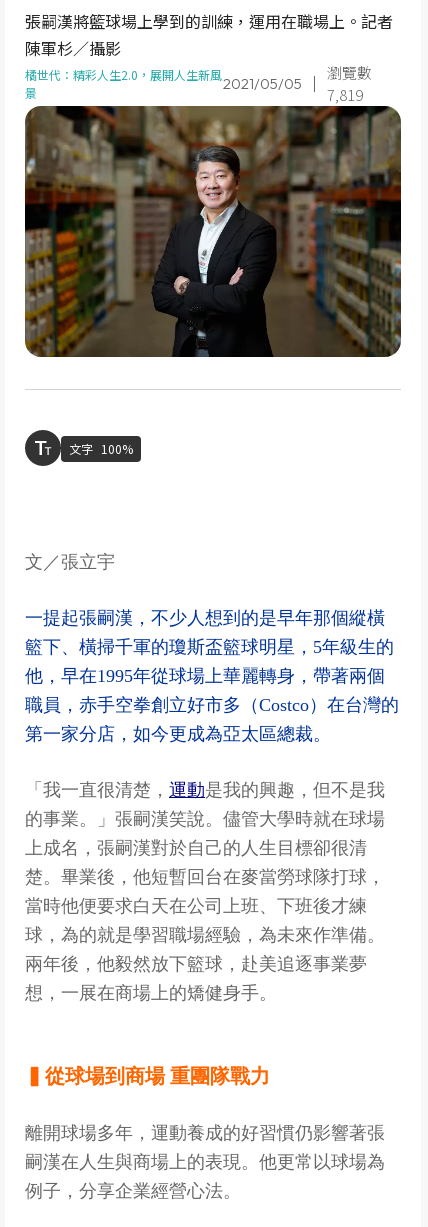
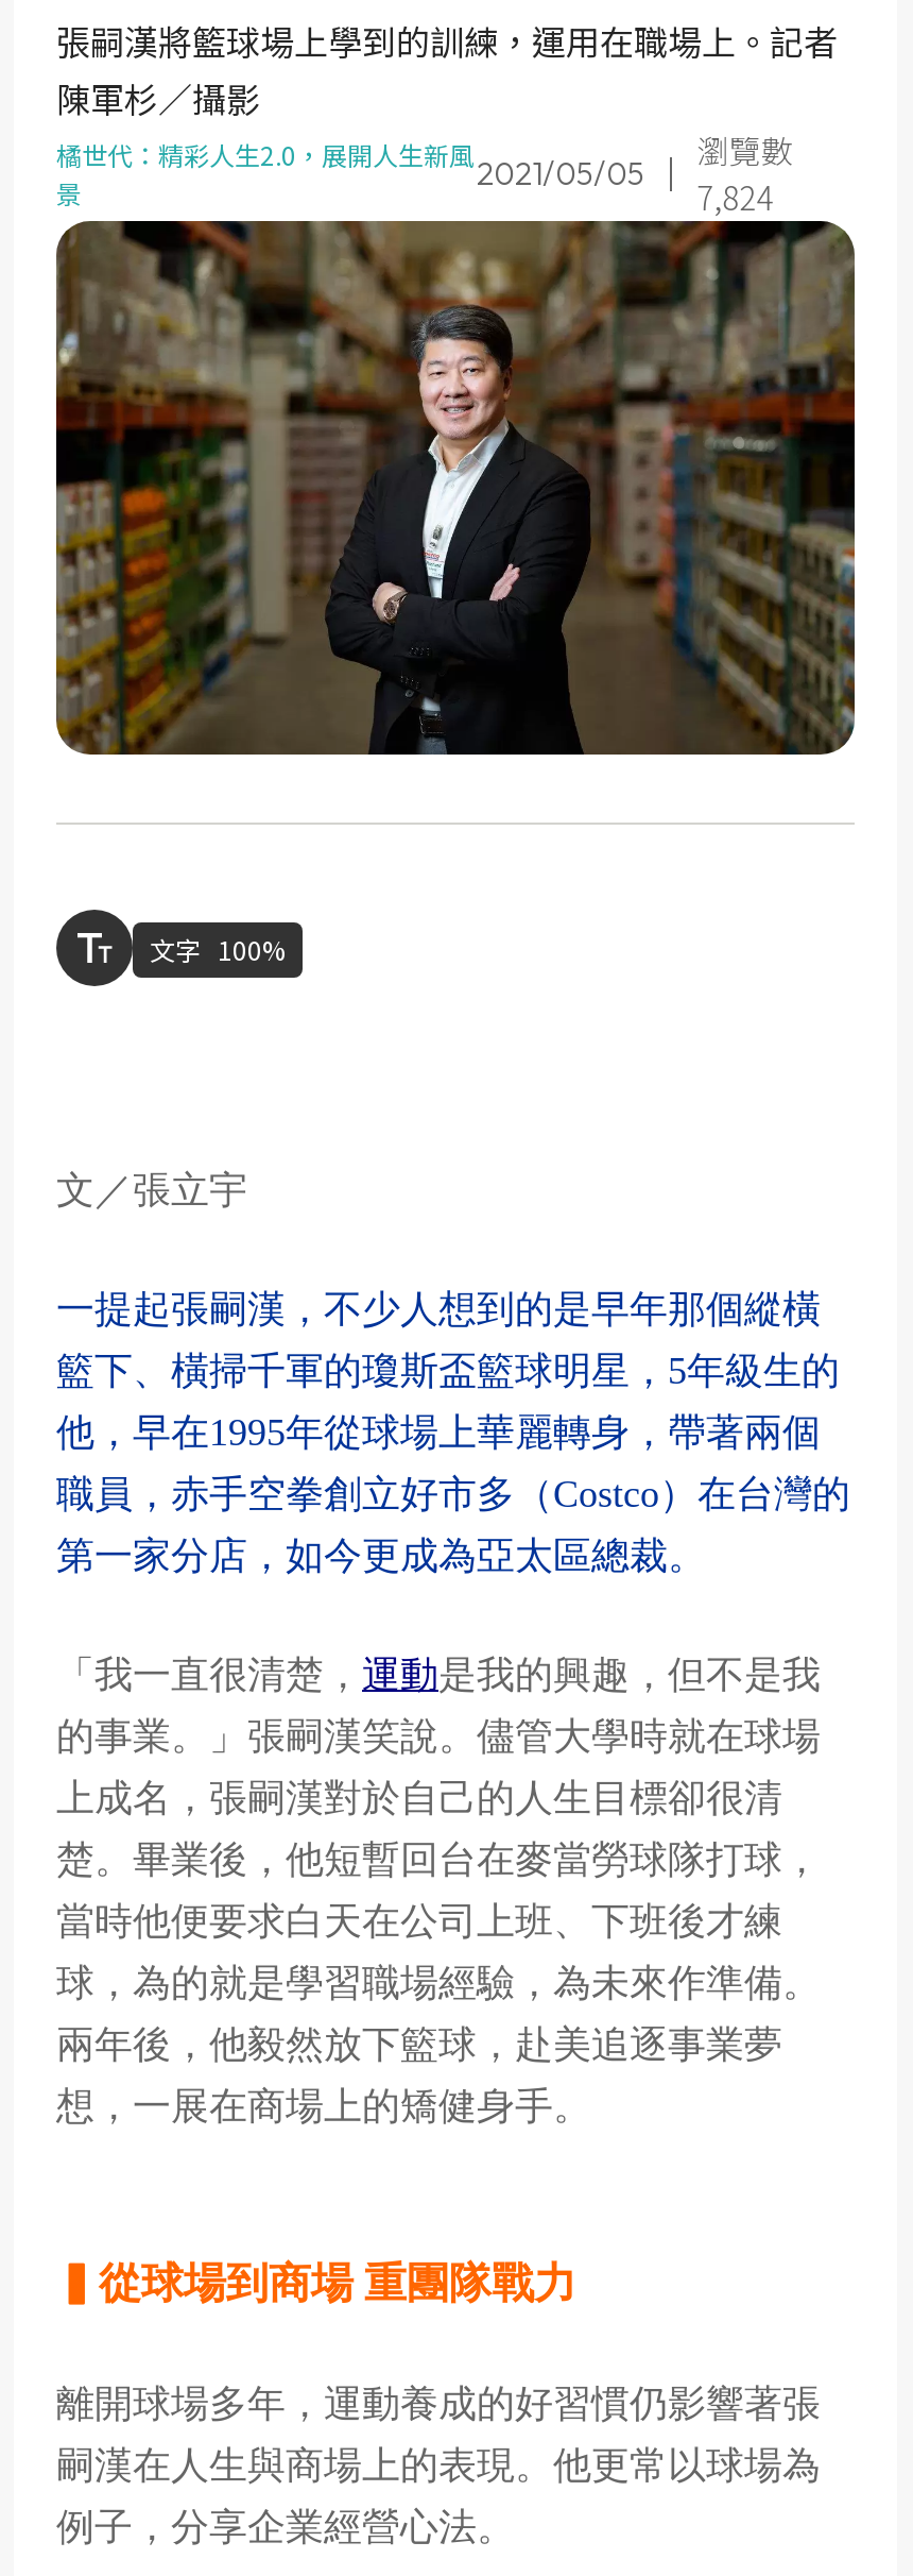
[327,84,363,105] 7,819 -> [697,174,774,219] 7,824

